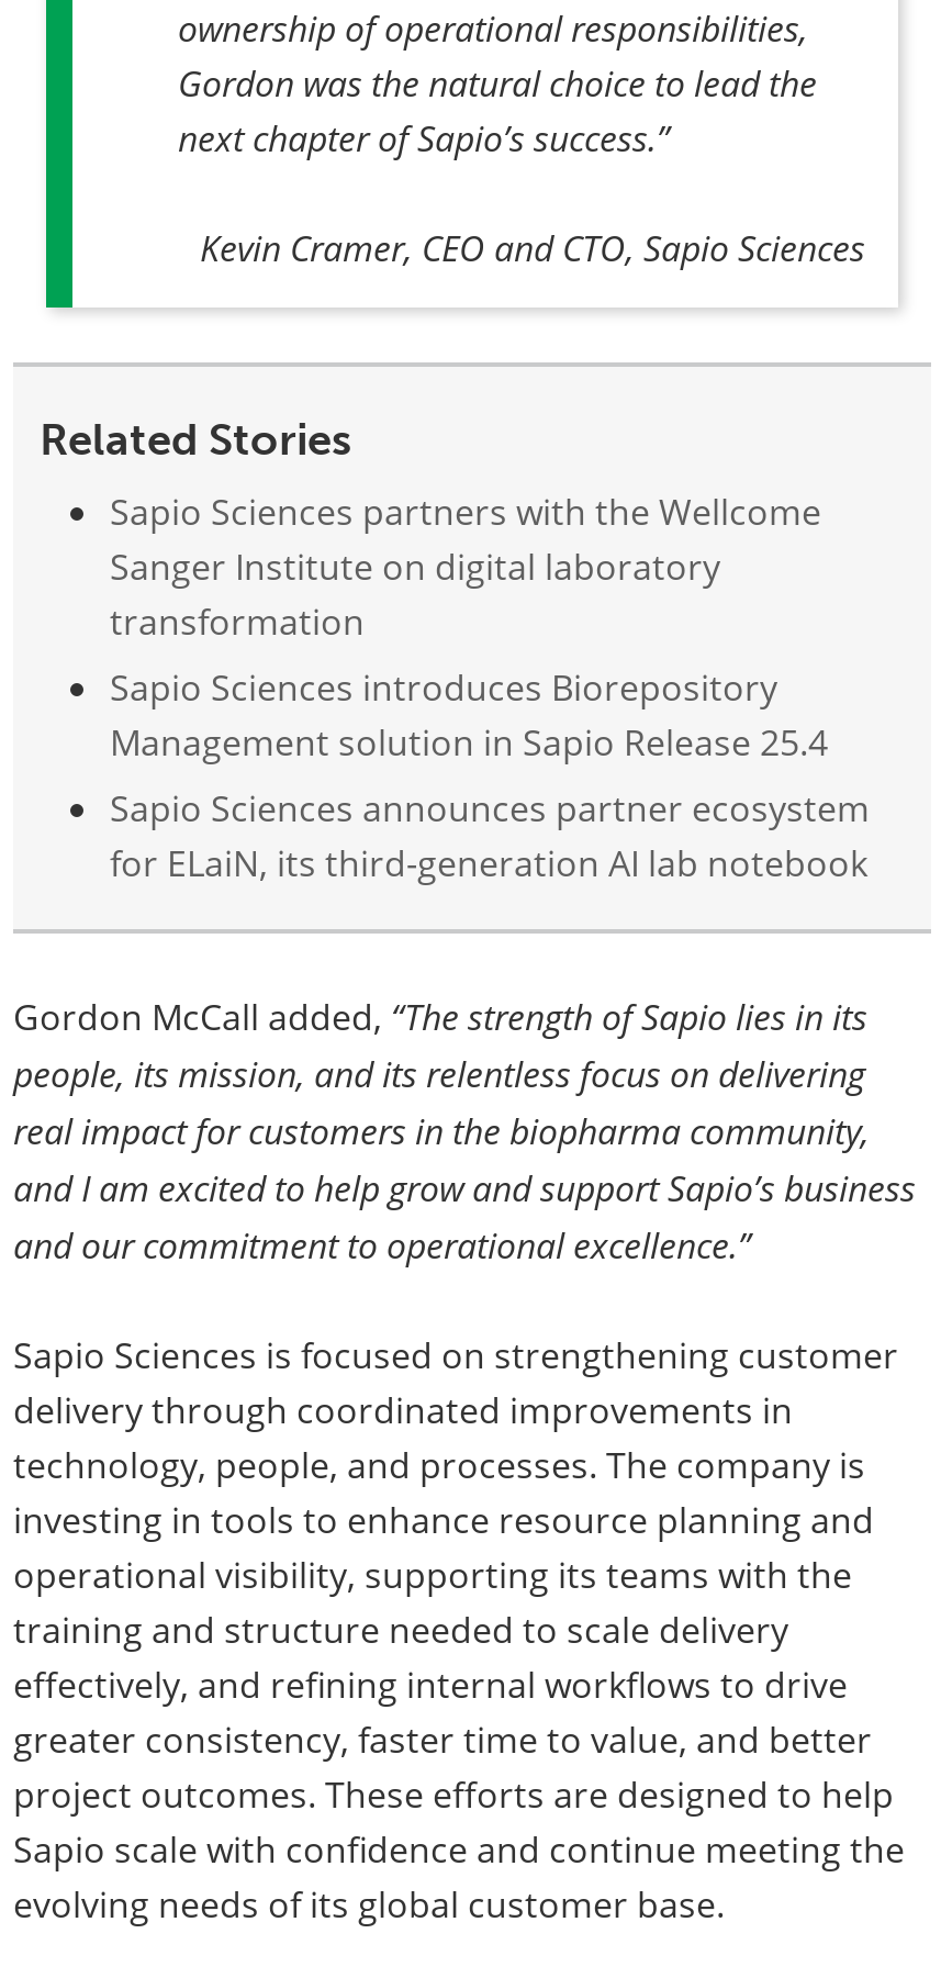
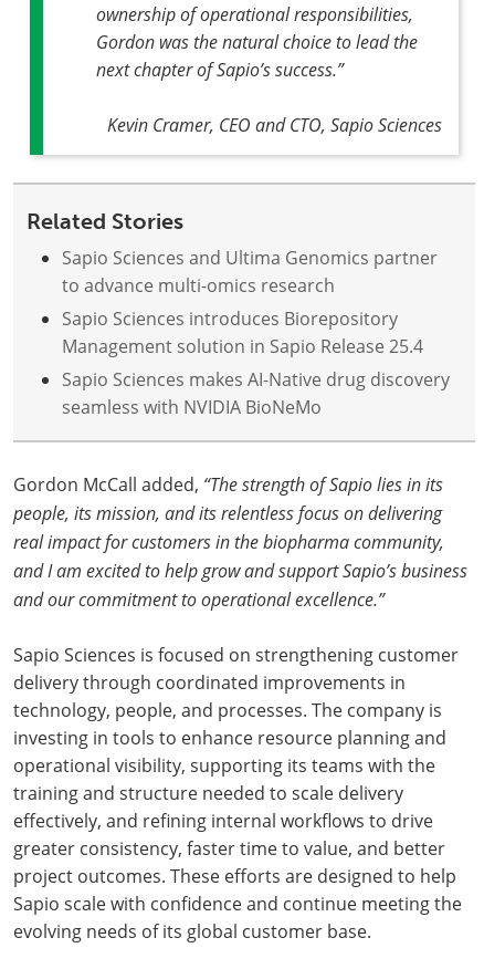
[110,487,821,646] Sapio Sciences partners with the Wellcome | Sanger Institute on digital laboratory | transformation -> [62,245,438,297] Sapio Sciences and Ultima Genomics partner | to advance multi-omics research
[110,784,870,887] Sapio Sciences announces partner ecosystem | for ELaiN, its third-generation AI lab notebook -> [62,367,450,419] Sapio Sciences makes AI-Native drug discovery | seamless with NVIDIA BioNeMo

